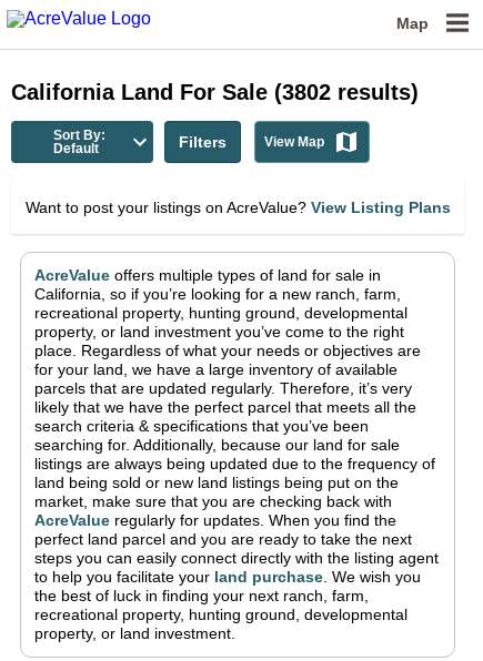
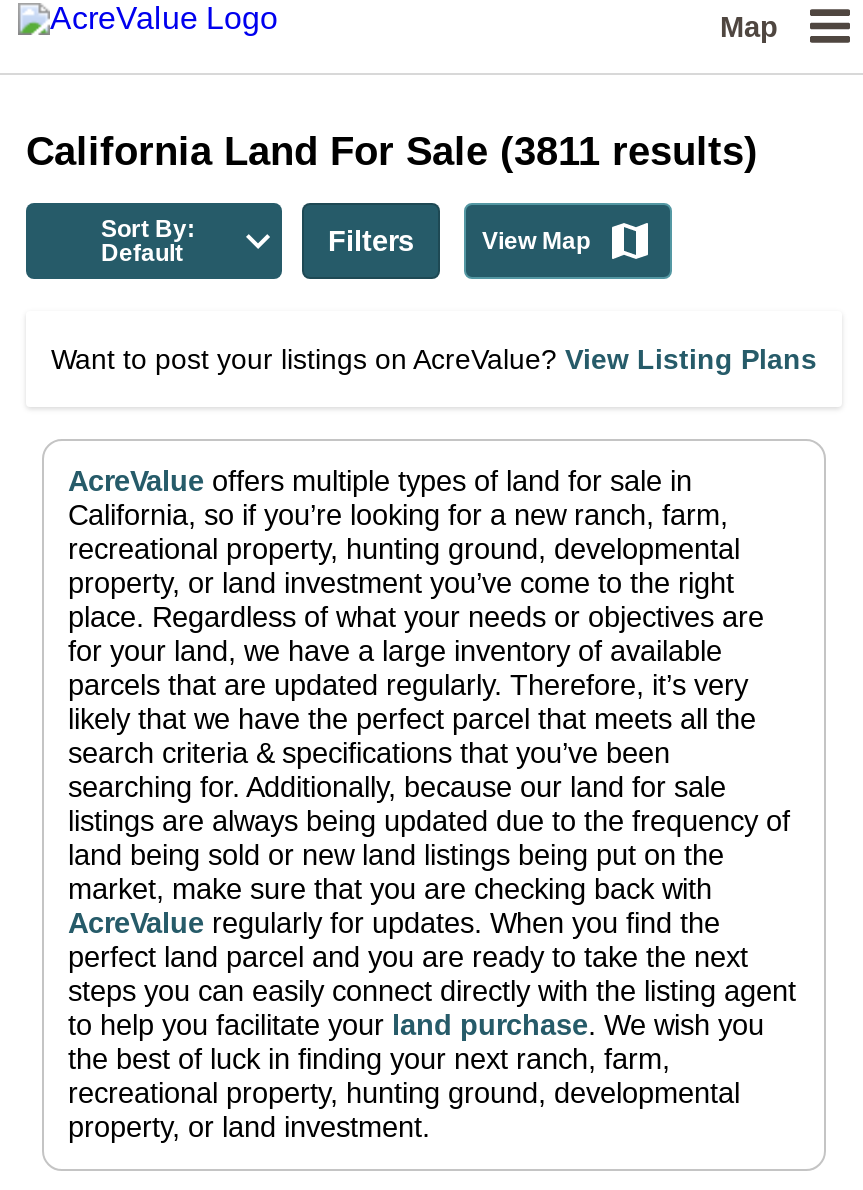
[11,80,419,104] California Land For Sale (3802 results) -> [26,129,758,173] California Land For Sale (3811 results)

